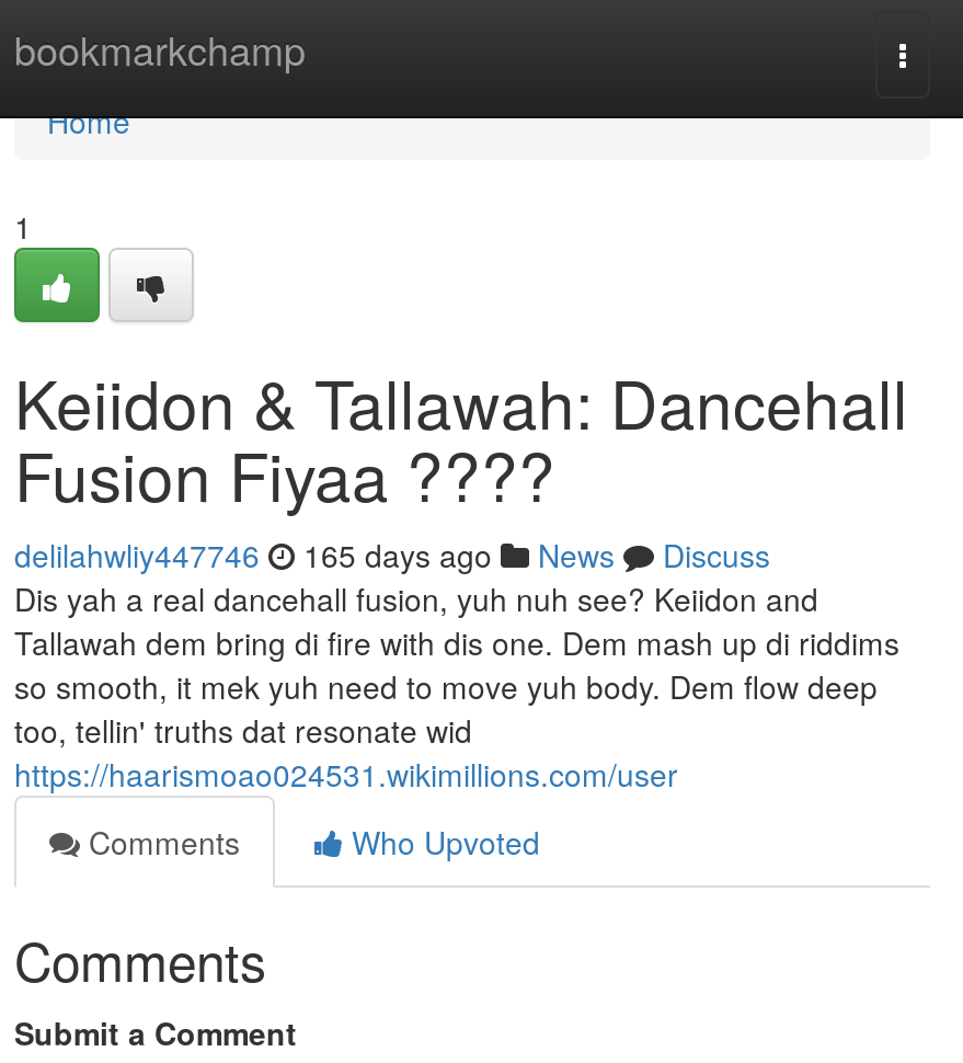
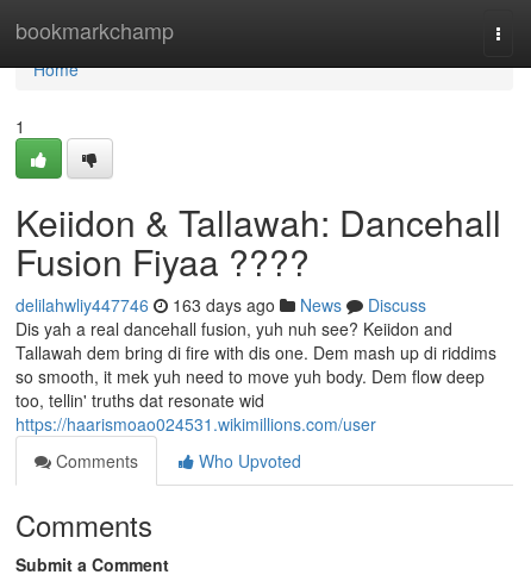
[14,533,770,576] delilahwliy447746 165 days ago News Discuss -> [15,293,426,317] delilahwliy447746 163 days ago News Discuss

